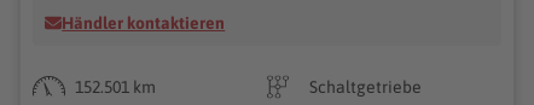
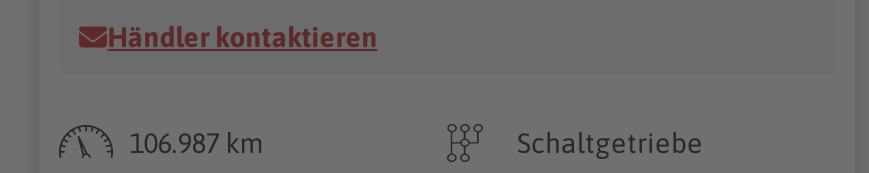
[75,77,156,96] 152.501 km -> [129,126,263,158] 106.987 km

